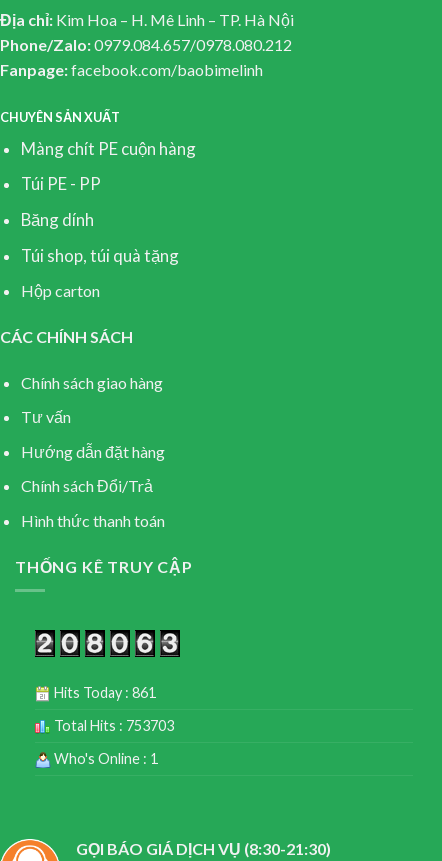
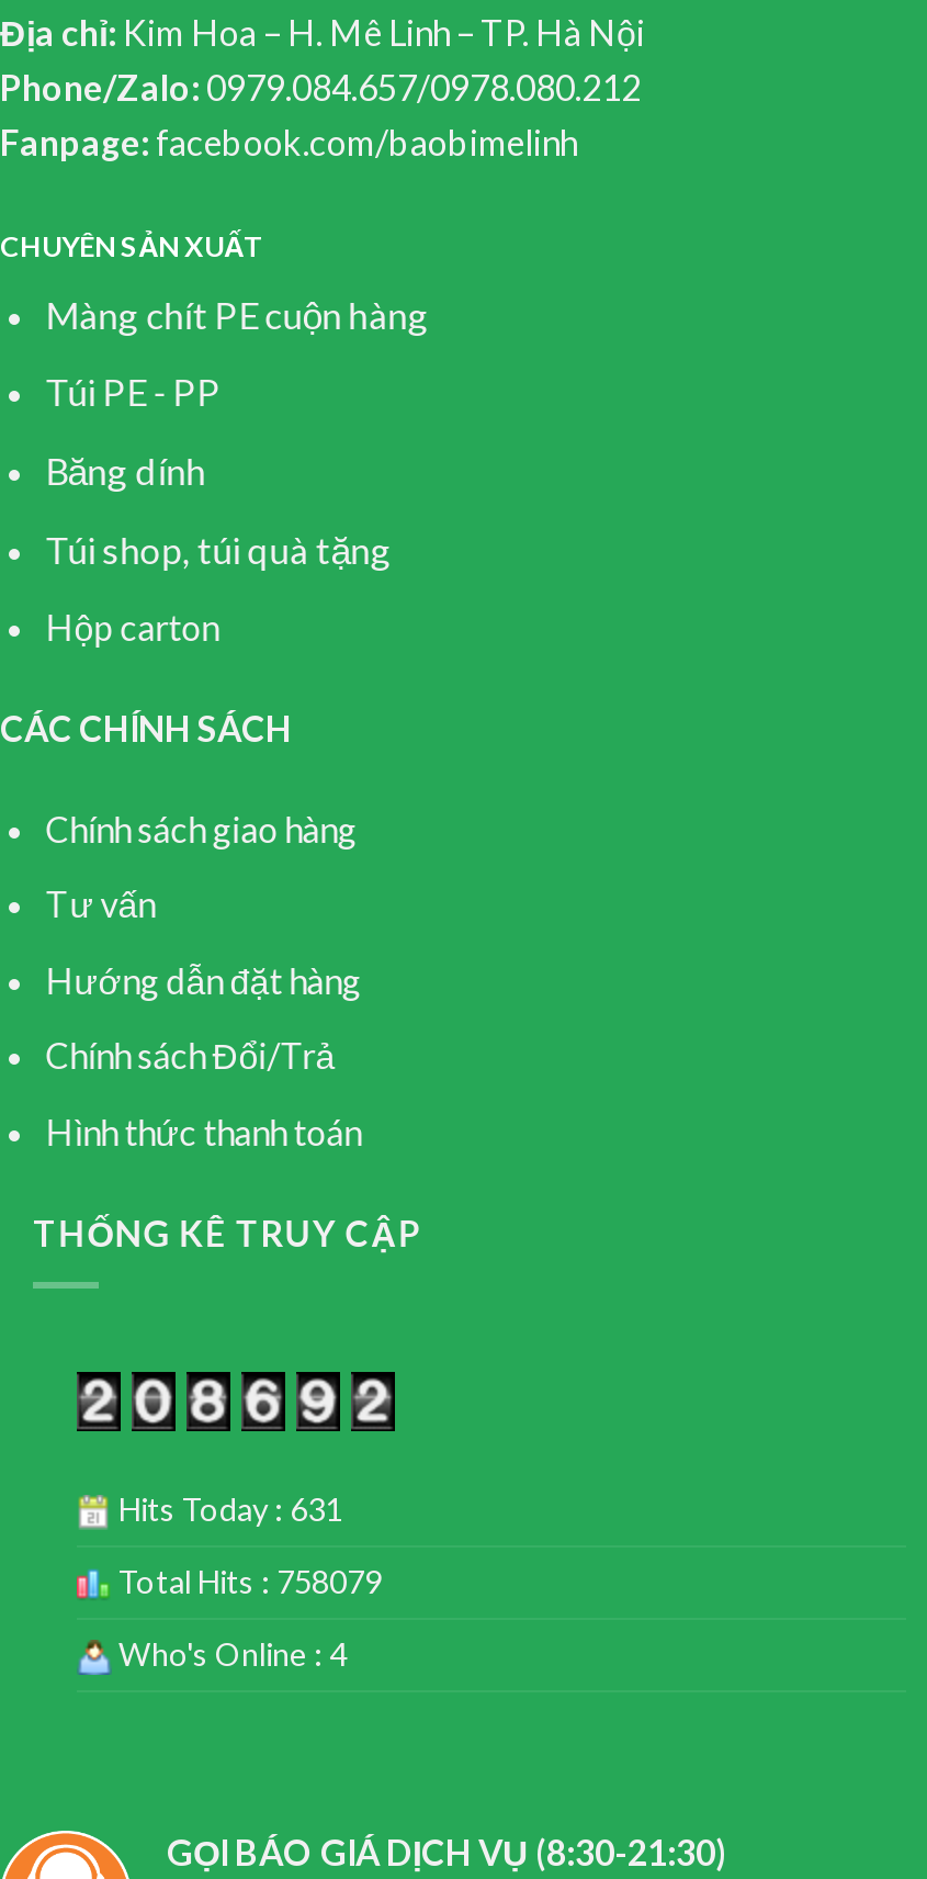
[51,684,156,701] Hits Today : 861 -> [112,1490,342,1528] Hits Today : 631
[51,717,174,734] Total Hits : 753703 -> [112,1563,382,1600] Total Hits : 758079
[51,750,158,767] Who's Online : 1 -> [112,1635,347,1672] Who's Online : 4

